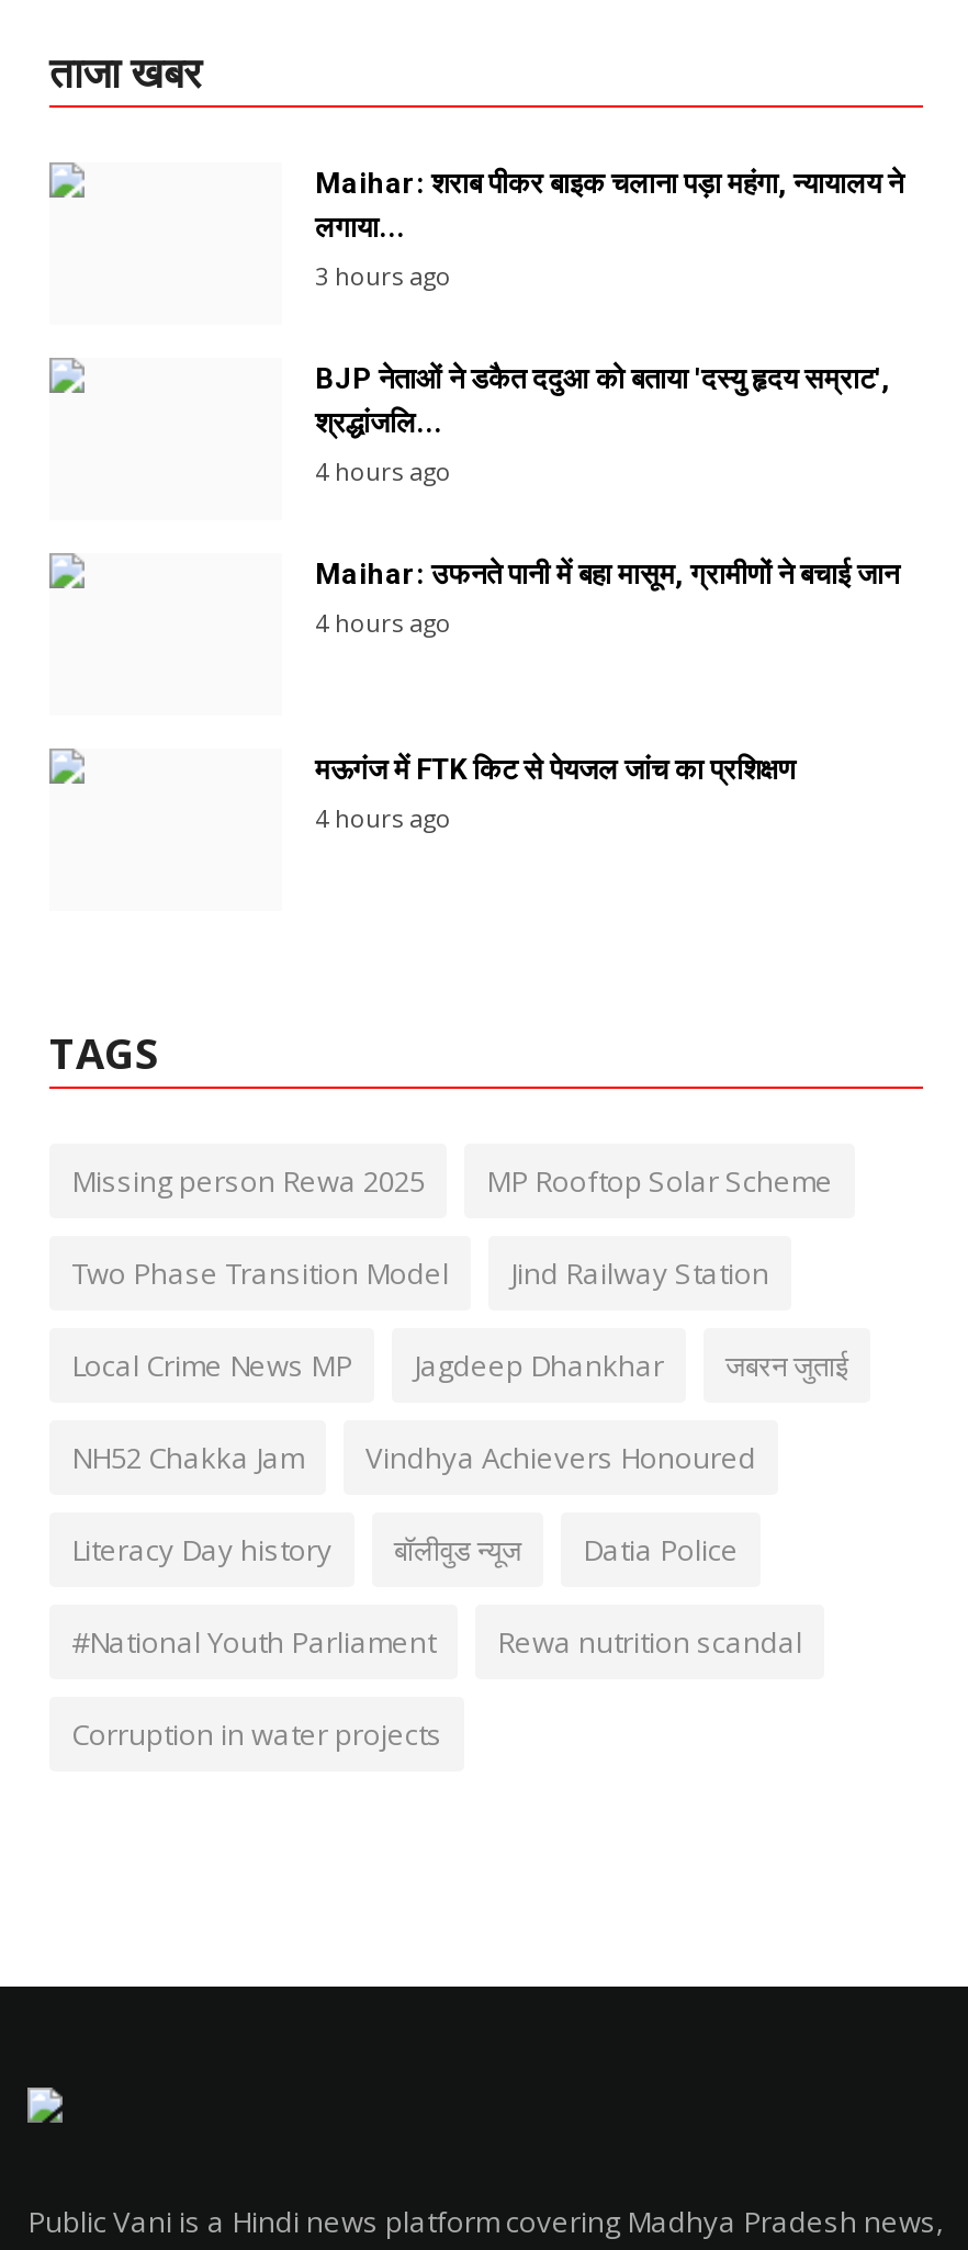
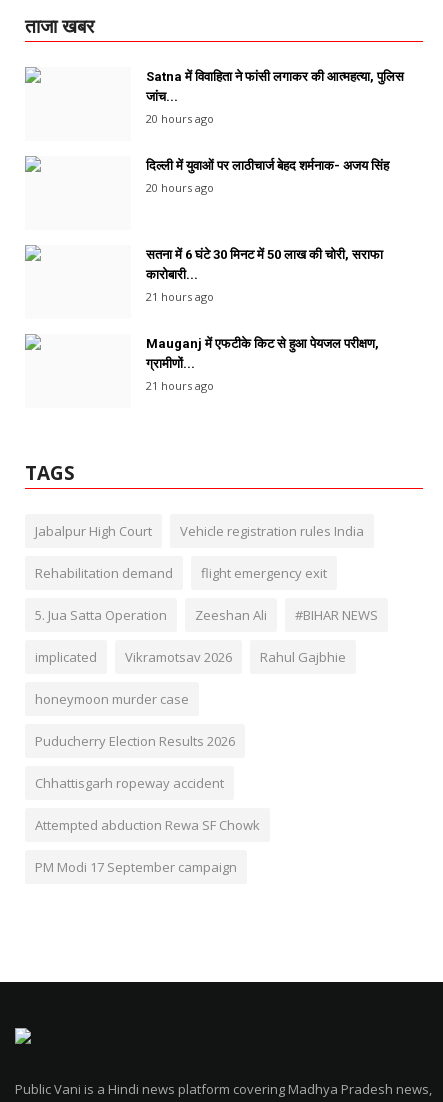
[315,166,903,243] Maihar: शराब पीकर बाइक चलाना पड़ा महंगा, न्यायालय ने | लगाया... -> [146,69,404,104] Satna में विवाहिता ने फांसी लगाकर की आत्महत्या, पुलिस | जांच...
[315,259,451,292] 3 hours ago -> [146,111,214,126] 20 hours ago
[315,362,890,439] BJP नेताओं ने डकैत ददुआ को बताया 'दस्यु हृदय सम्राट', | श्रद्धांजलि... -> [146,158,389,173] दिल्ली में युवाओं पर लाठीचार्ज बेहद शर्मनाक- अजय सिंह
[315,454,451,487] 4 hours ago -> [146,180,214,195] 20 hours ago
[315,557,899,590] Maihar: उफनते पानी में बहा मासूम, ग्रामीणों ने बचाई जान -> [146,247,383,282] सतना में 6 घंटे 30 मिनट में 50 लाख की चोरी, सराफा | कारोबारी...
[315,605,451,638] 4 hours ago -> [146,289,214,304] 21 hours ago
[315,752,809,785] मऊगंज में FTK किट से पेयजल जांच का प्रशिक्षण -> [146,336,379,371] Mauganj में एफटीके किट से हुआ पेयजल परीक्षण, | ग्रामीणों...
[315,801,451,834] 4 hours ago -> [146,378,214,393] 21 hours ago
[71,1161,848,1753] Missing person Rewa 2025 | MP Rooftop Solar Scheme | Two Phase Transition Model | Jind Railway Station | Local Crime News MP | Jagdeep Dhankhar | जबरन जुताई | NH52 Chakka Jam | Vindhya Achievers Honoured | Literacy Day history | बॉलीवुड न्यूज | Datia Police | #National Youth Parliament | Rewa nutrition scandal | Corruption in water projects -> [35,522,378,876] Jabalpur High Court | Vehicle registration rules India | Rehabilitation demand | flight emergency exit | 5. Jua Satta Operation | Zeeshan Ali | #BIHAR NEWS | implicated | Vikramotsav 2026 | Rahul Gajbhie | honeymoon murder case | Puducherry Election Results 2026 | Chhattisgarh ropeway accident | Attempted abduction Rewa SF Chowk | PM Modi 17 September campaign

